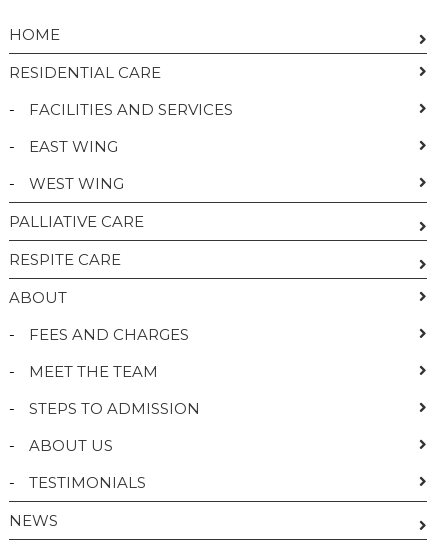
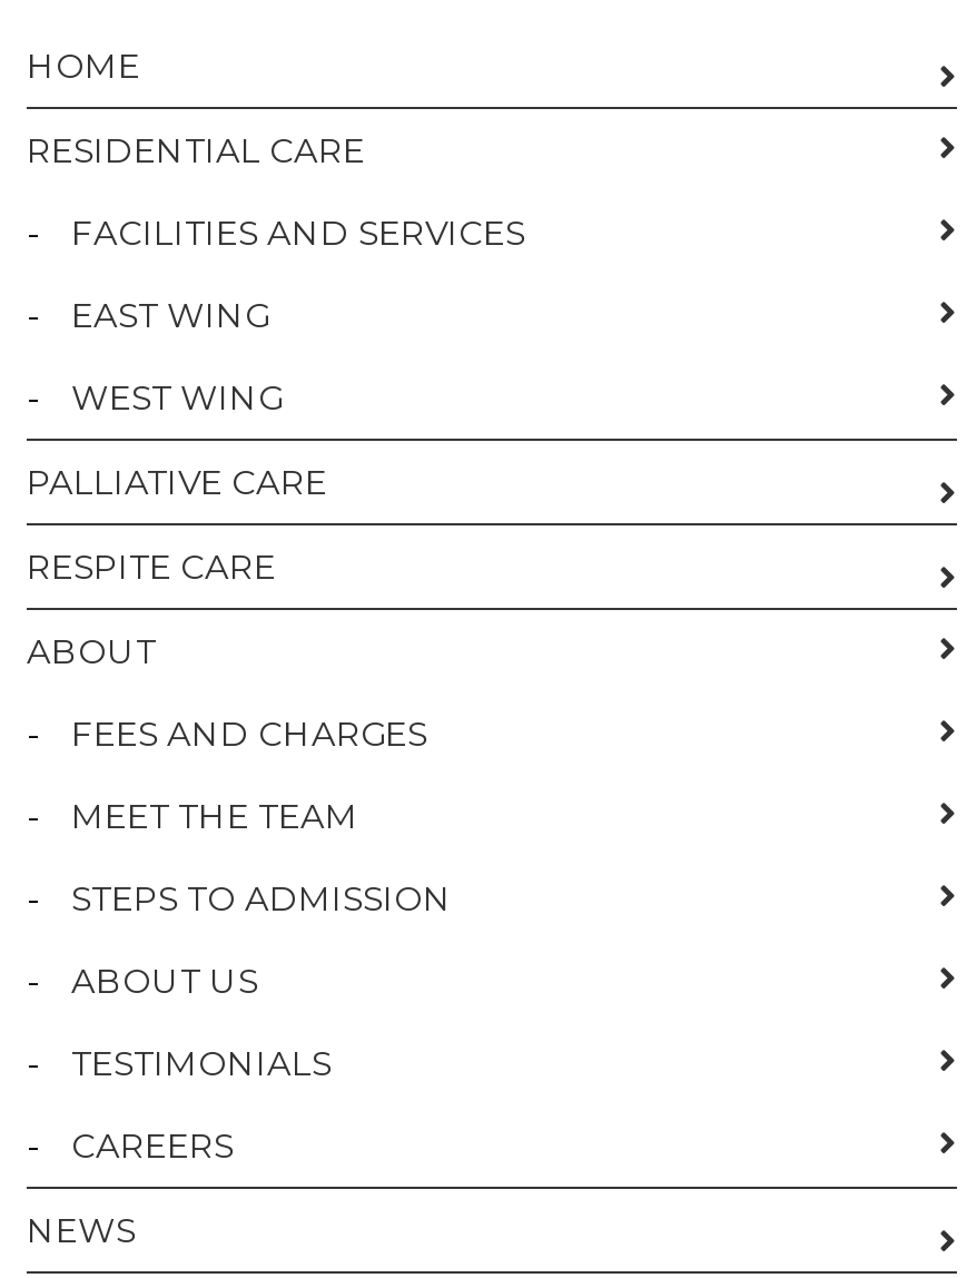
none -> [27,1124,234,1166] - CAREERS

